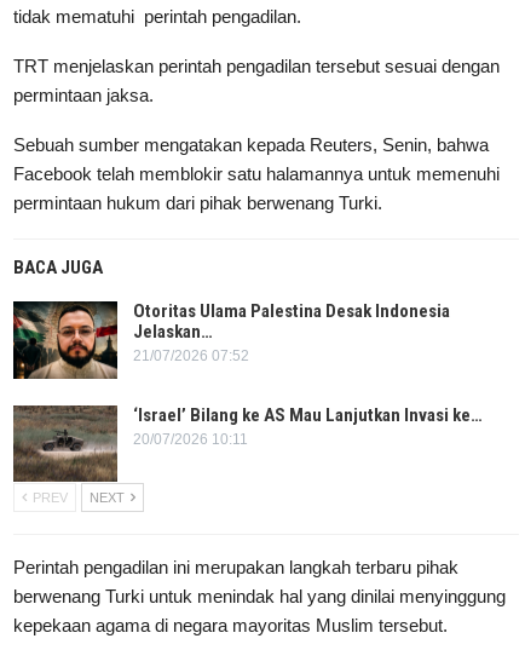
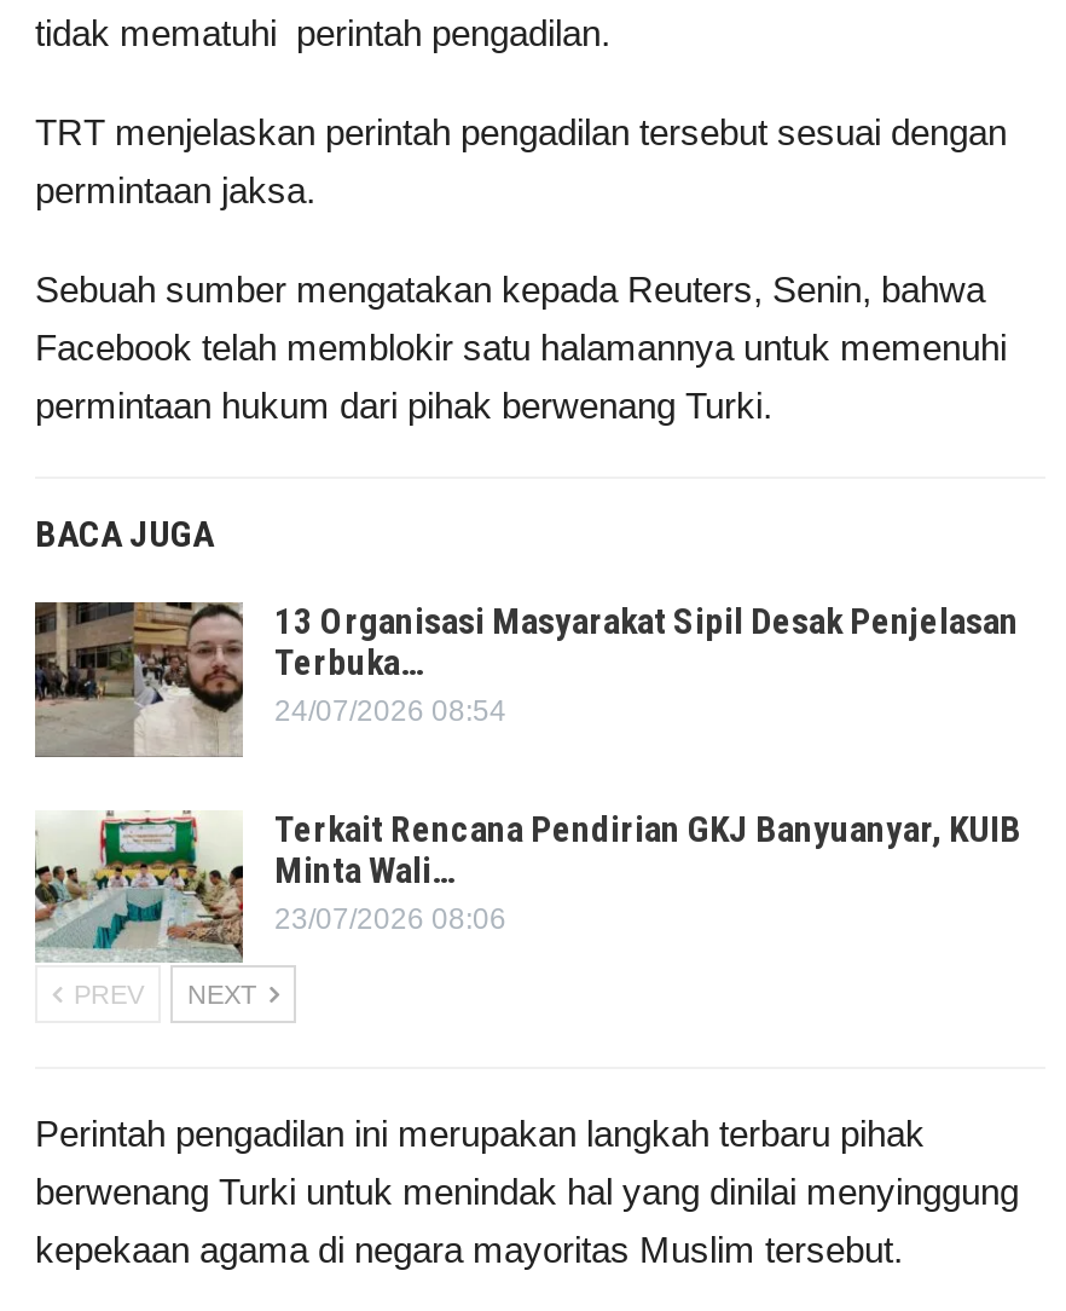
[13,300,450,380] [image] | Otoritas Ulama Palestina Desak Indonesia | Jelaskan… | 21/07/2026 07:52 -> [33,600,1019,760] [image] | 13 Organisasi Masyarakat Sipil Desak Penjelasan | Terbuka… | 24/07/2026 08:54
[12,404,483,483] [image] | ‘Israel’ Bilang ke AS Mau Lanjutkan Invasi ke… | 20/07/2026 10:11 -> [35,807,1021,963] [image] | Terkait Rencana Pendirian GKJ Banyuanyar, KUIB | Minta Wali… | 23/07/2026 08:06

